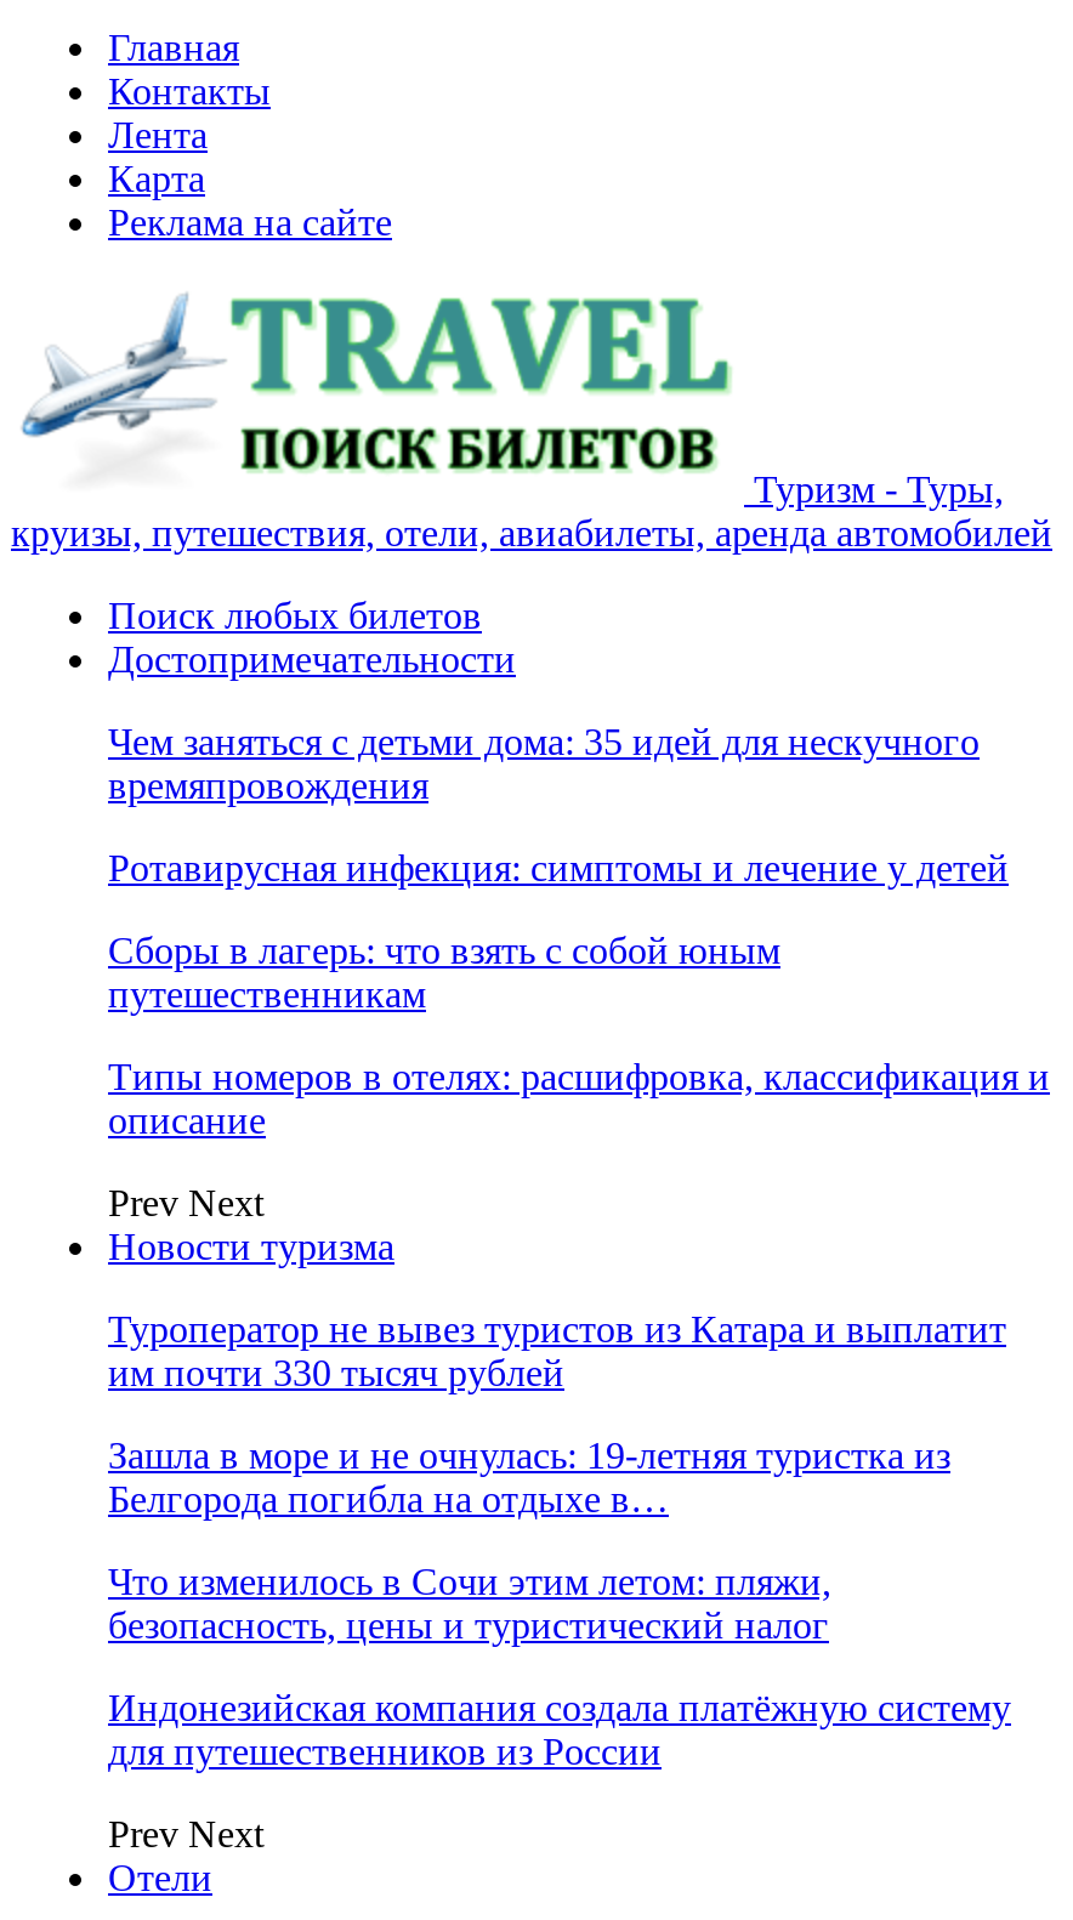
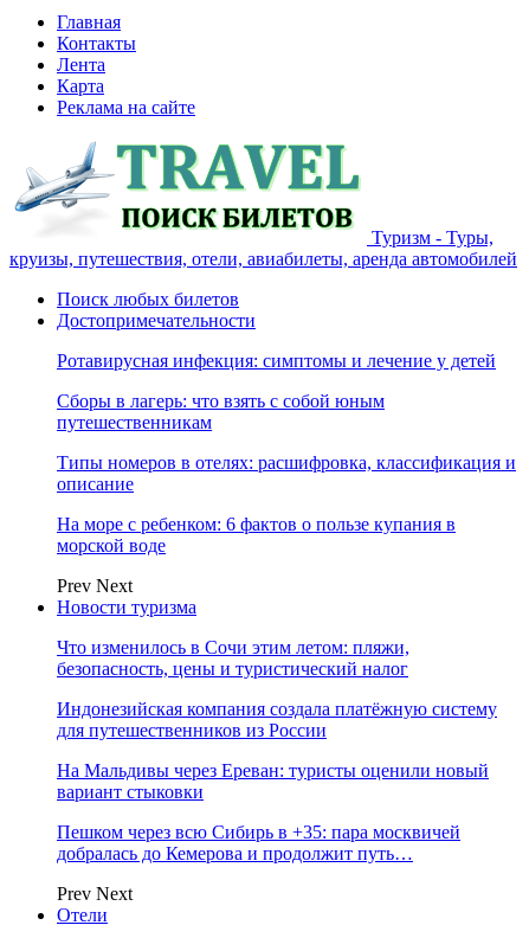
[108,721,980,806] Чем заняться с детьми дома: 35 идей для нескучного | времяпровождения -> none
moved [108,847,1050,1141] -> [57,351,516,494]: Ротавирусная инфекция: симптомы и лечение у детей | Сборы в лагерь: что взять с собой юным | путешественникам | Типы номеров в отелях: расшифровка, классификация и | описание
none -> [57,514,456,555] На море с ребенком: 6 фактов о пользе купания в | морской воде
[108,1308,1006,1519] Туроператор не вывез туристов из Катара и выплатит | им почти 330 тысяч рублей | Зашла в море и не очнулась: 19-летняя туристка из | Белгорода погибла на отдыхе в… -> none
moved [108,1561,1011,1772] -> [57,637,497,740]: Что изменилось в Сочи этим летом: пляжи, | безопасность, цены и туристический налог | Индонезийская компания создала платёжную систему | для путешественников из России
none -> [57,760,489,863] На Мальдивы через Ереван: туристы оценили новый | вариант стыковки | Пешком через всю Сибирь в +35: пара москвичей | добралась до Кемерова и продолжит путь…

